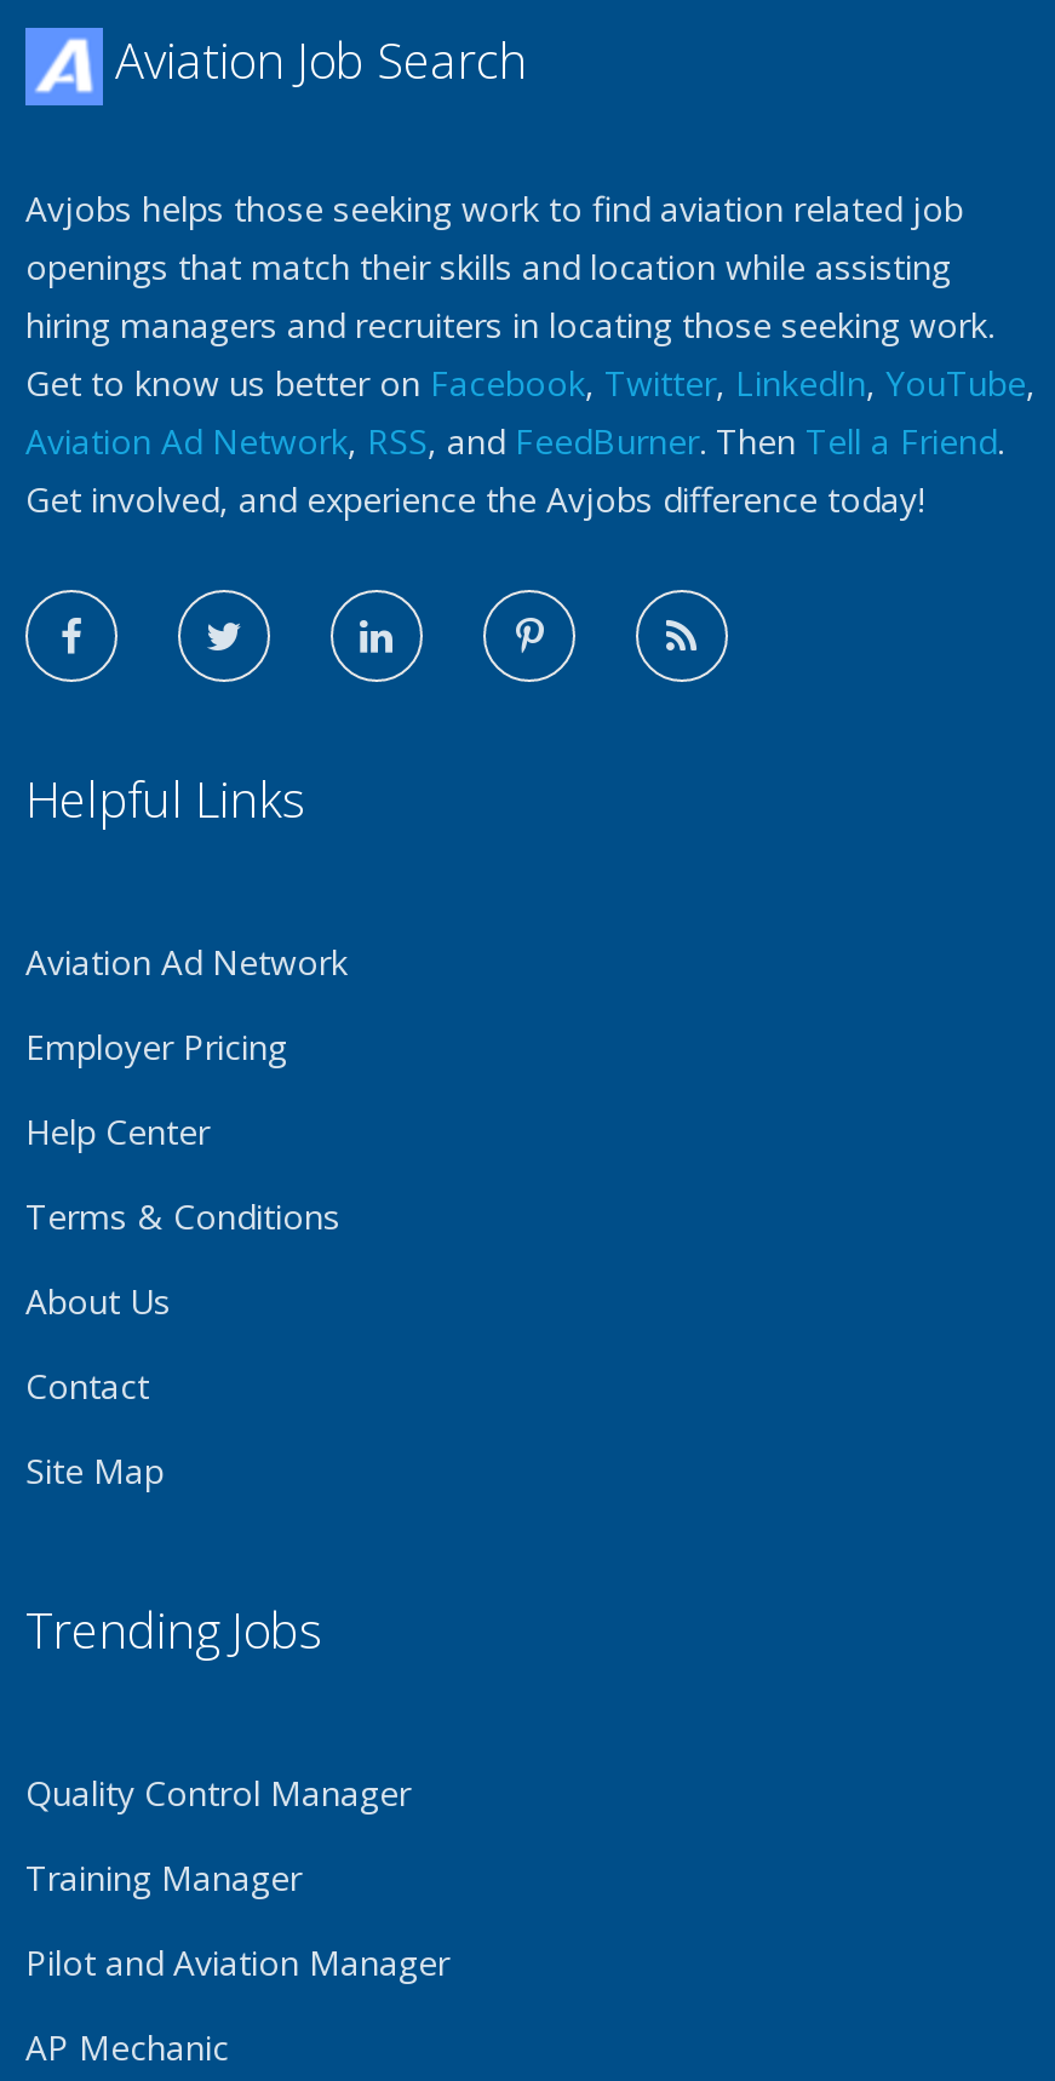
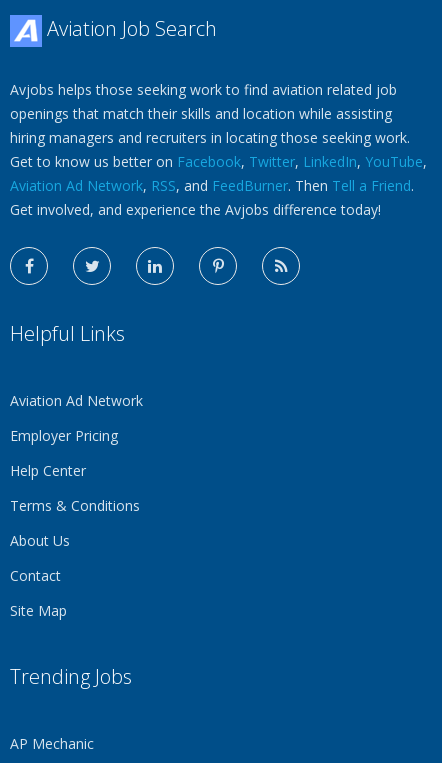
[25,1770,449,1985] Quality Control Manager | Training Manager | Pilot and Aviation Manager -> none

